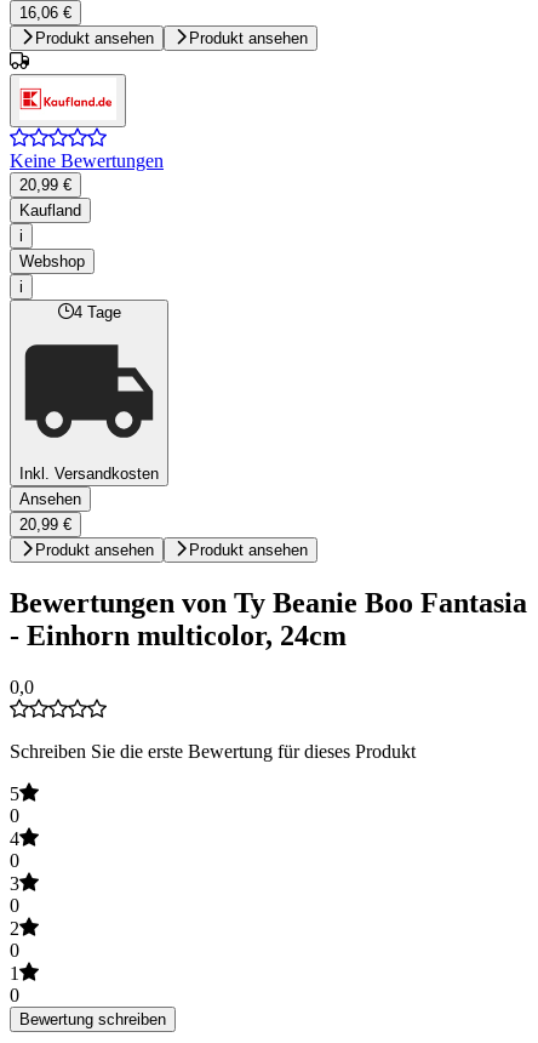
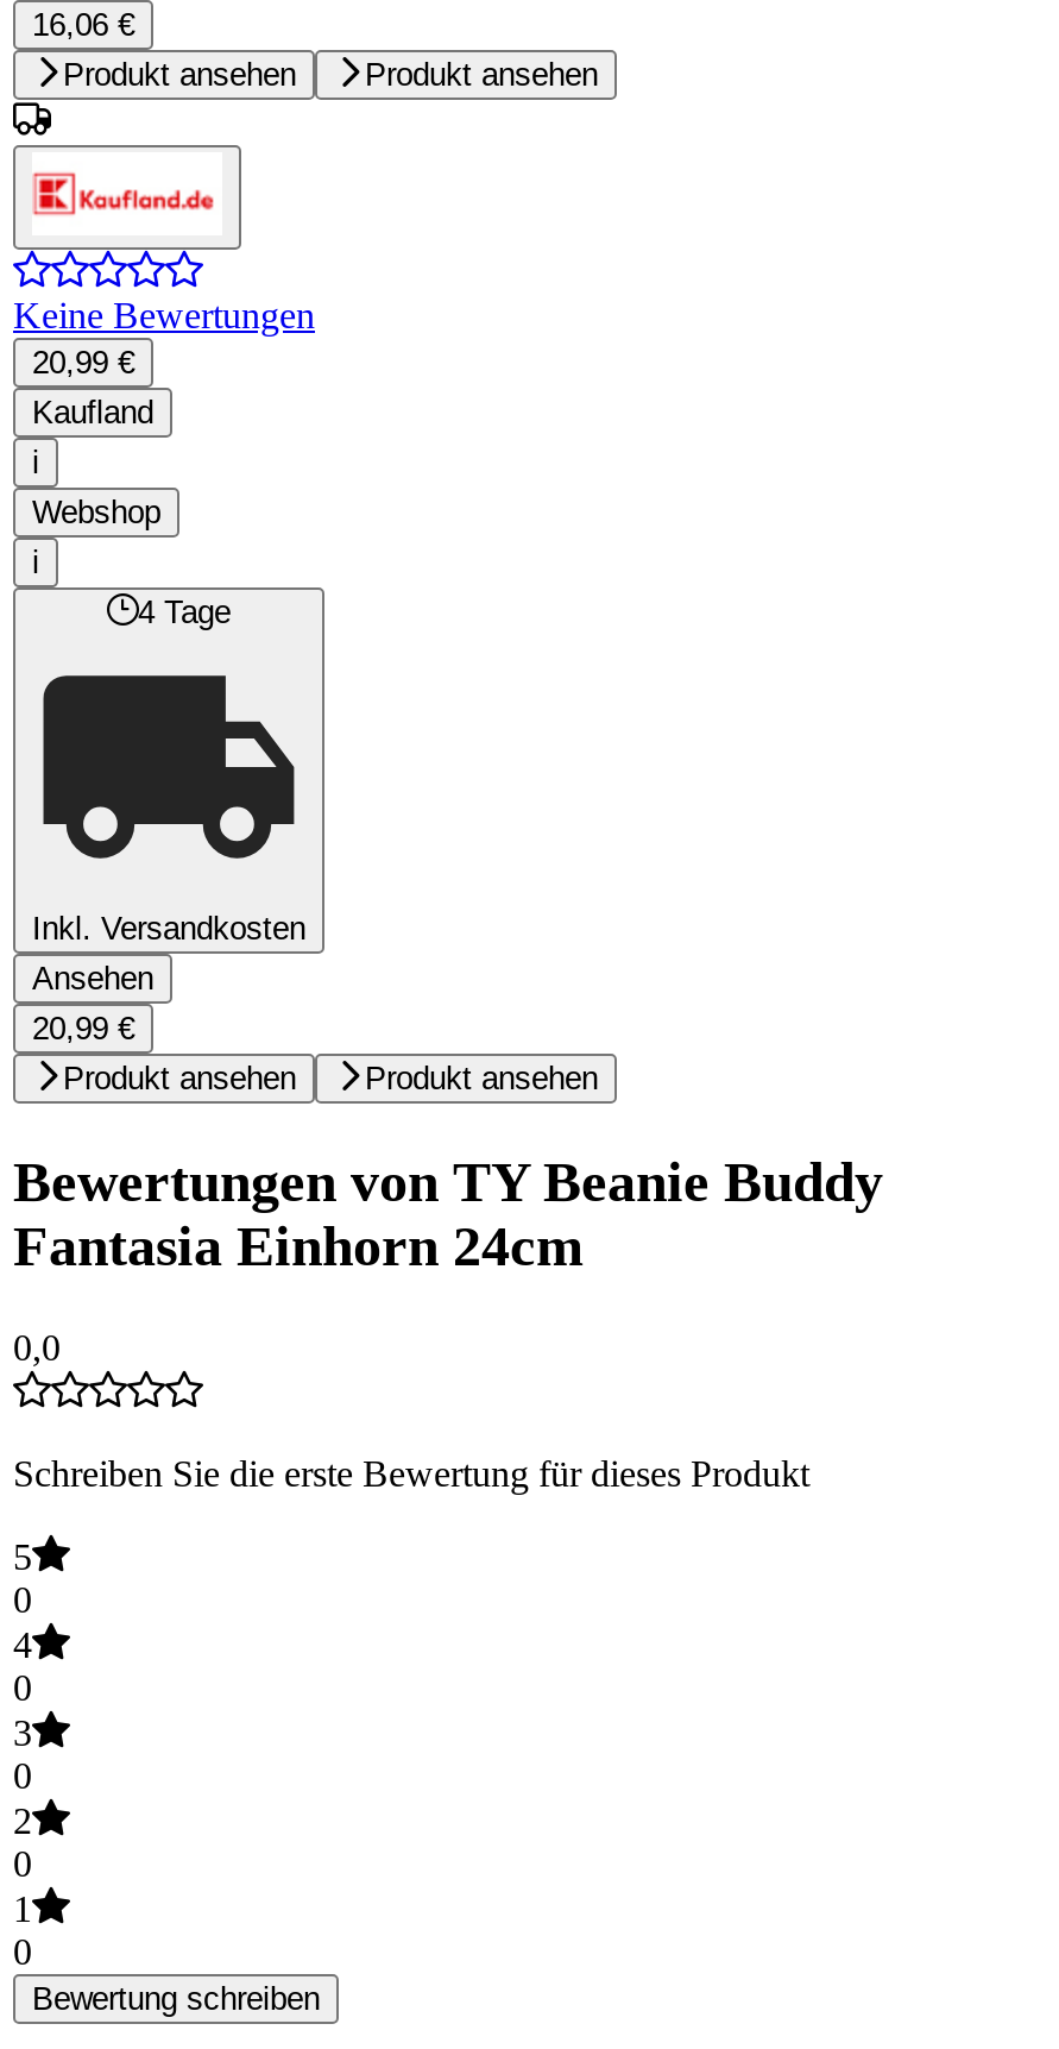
[10,587,527,651] Bewertungen von Ty Beanie Boo Fantasia | - Einhorn multicolor, 24cm -> [13,1151,883,1277] Bewertungen von TY Beanie Buddy | Fantasia Einhorn 24cm

